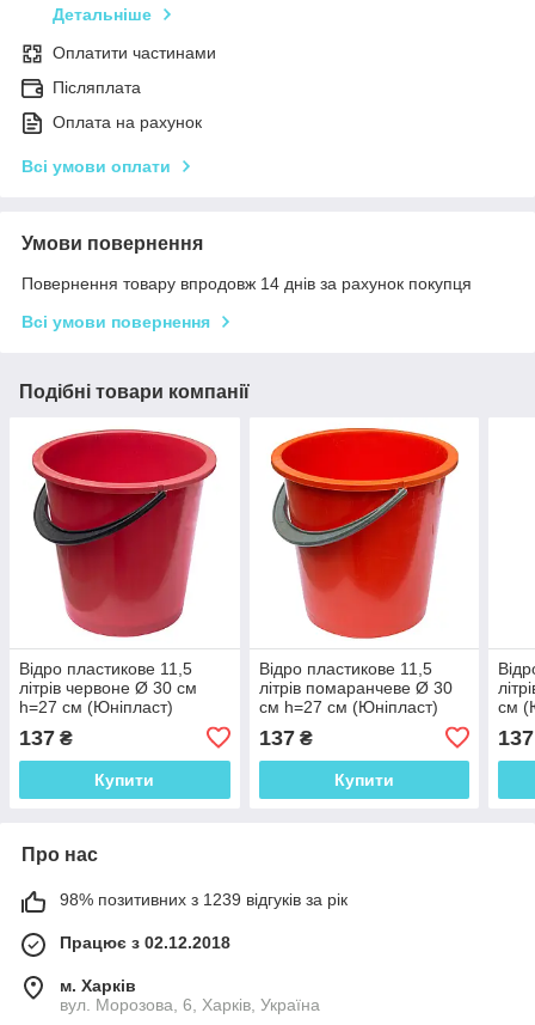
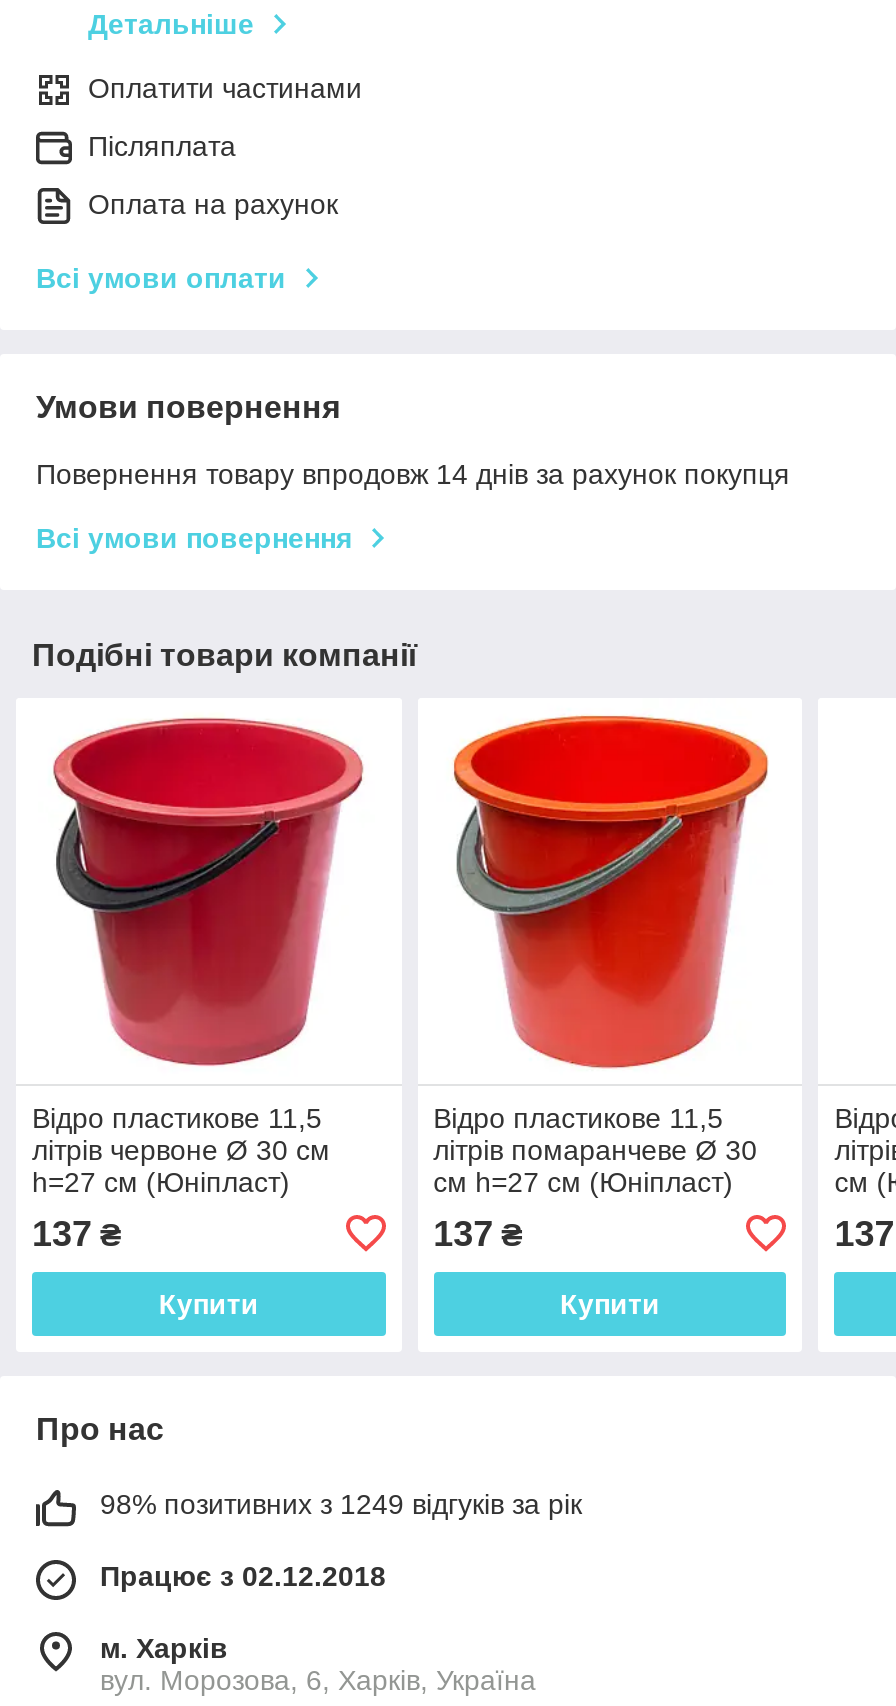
[60,890,348,909] 98% позитивних з 1239 відгуків за рік -> [100,1488,582,1520] 98% позитивних з 1249 відгуків за рік

